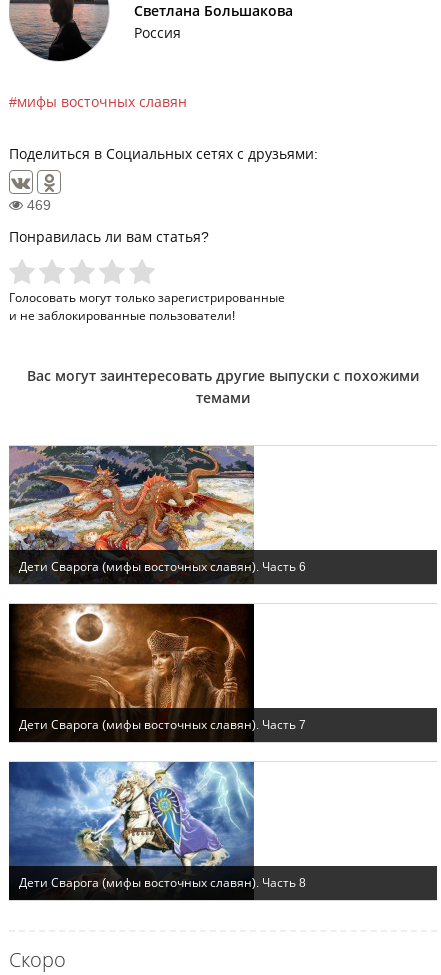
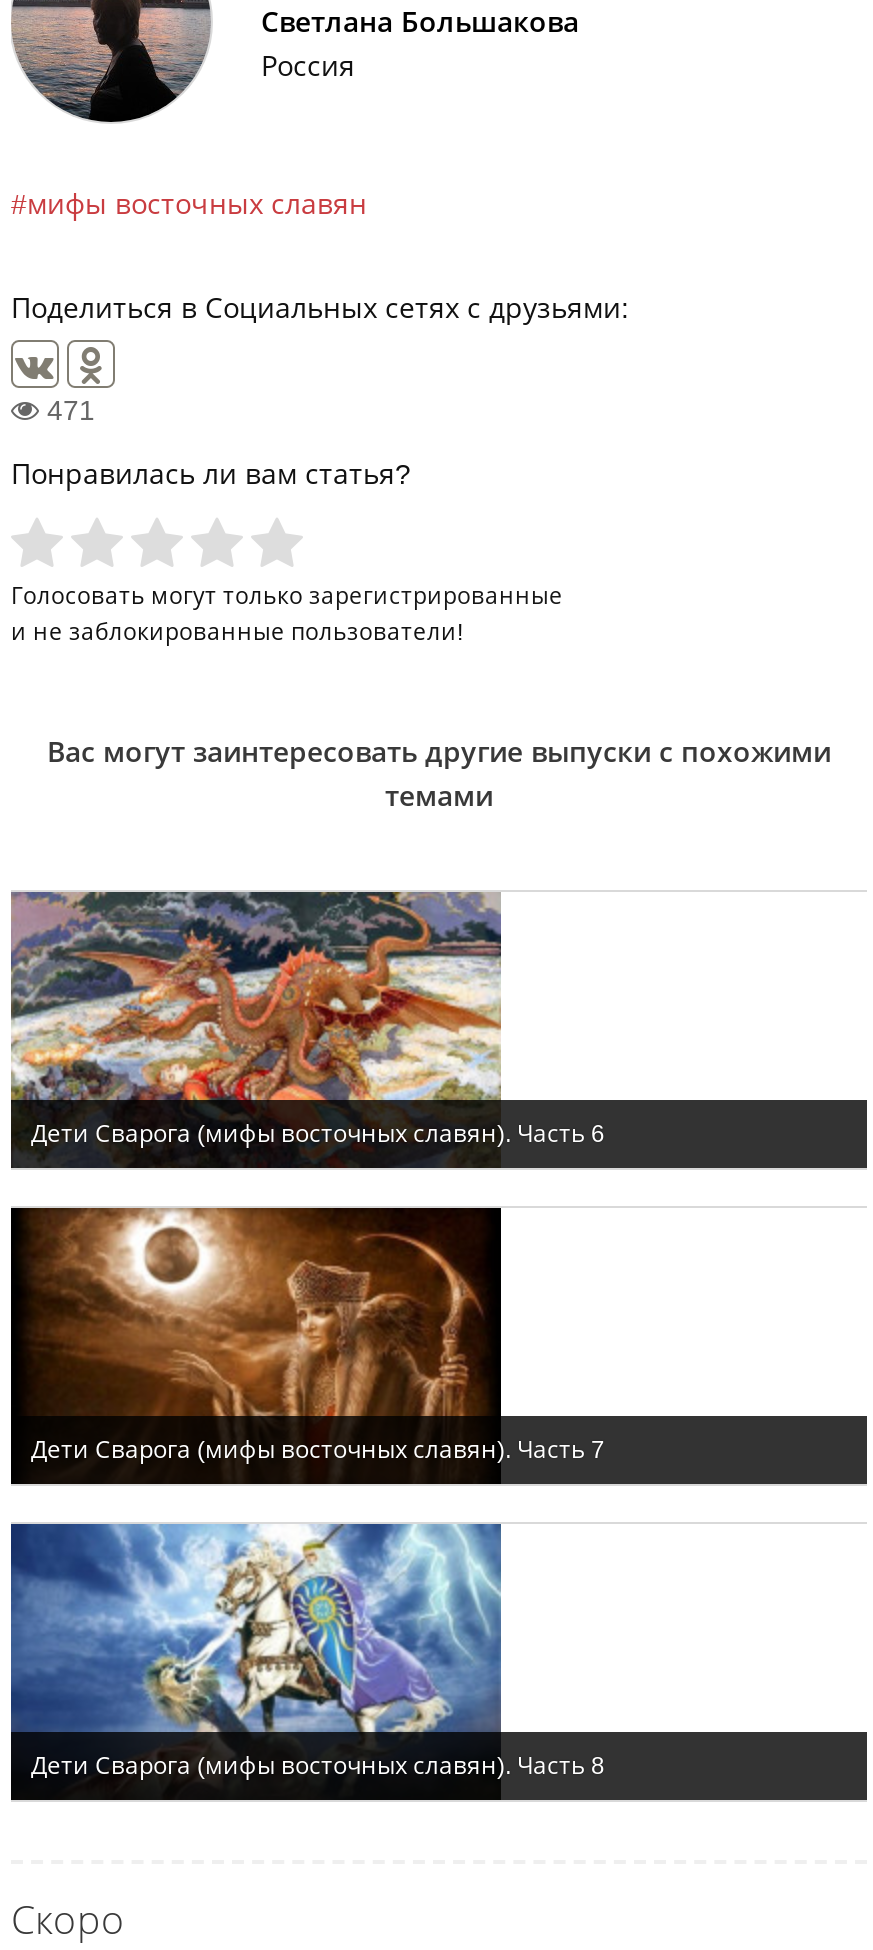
[23,197,51,213] 469 -> [39,394,95,426] 471

